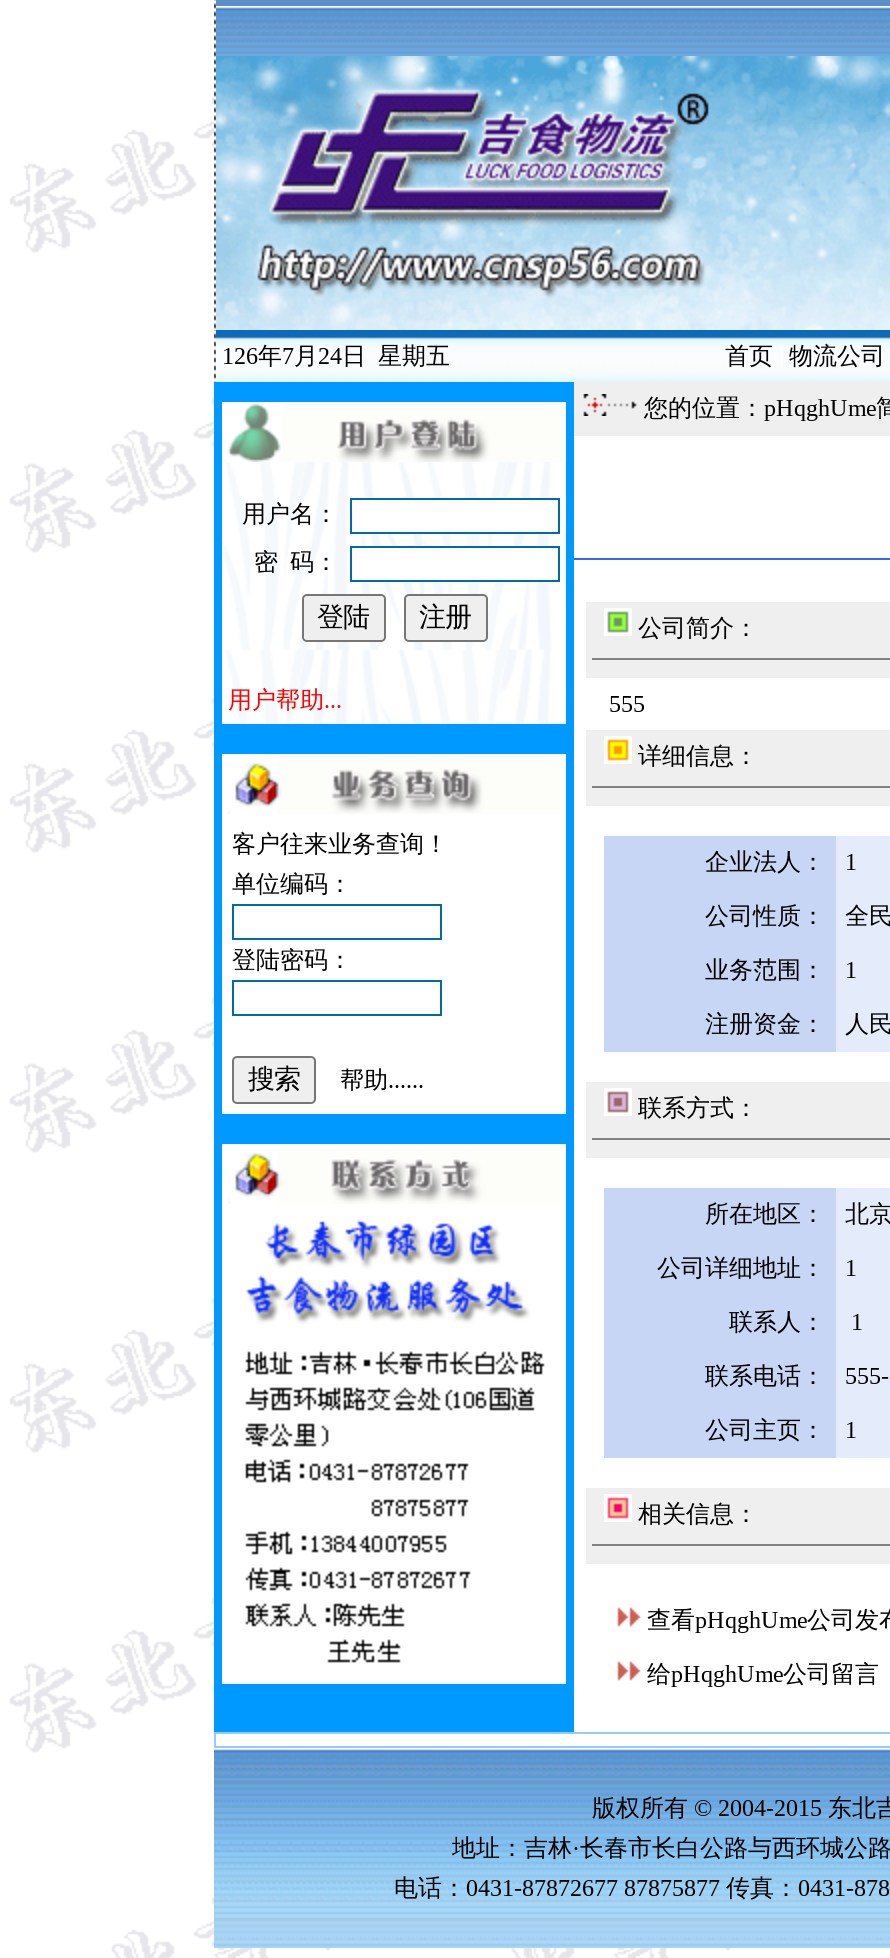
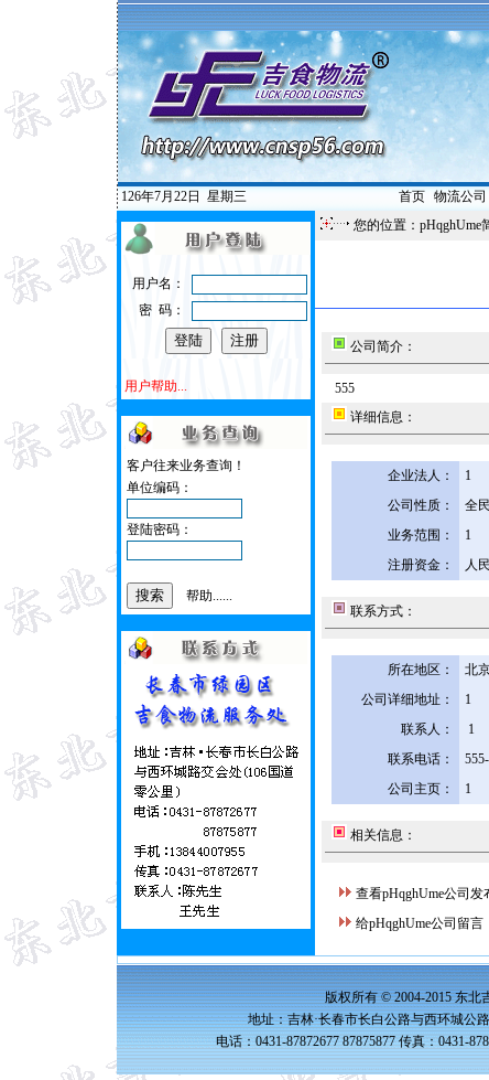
[222,342,450,370] 126年7月24日 星期五 -> [121,189,247,204] 126年7月22日 星期三

